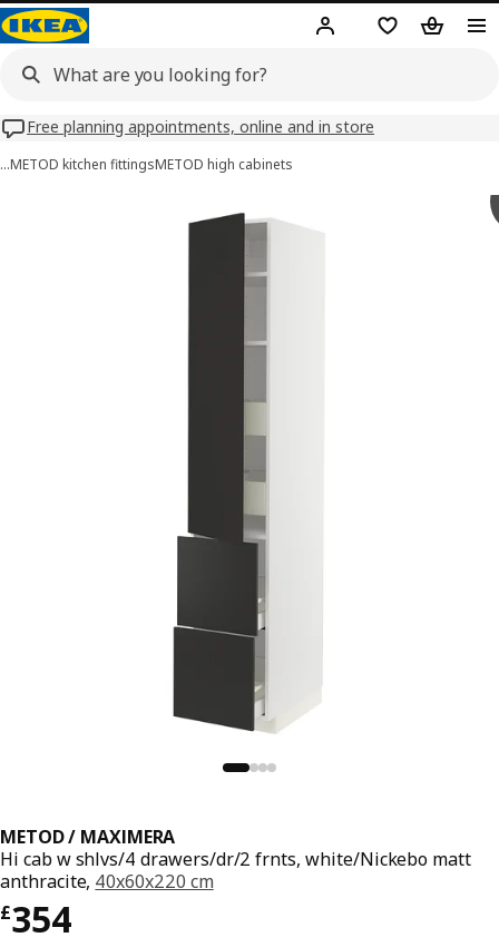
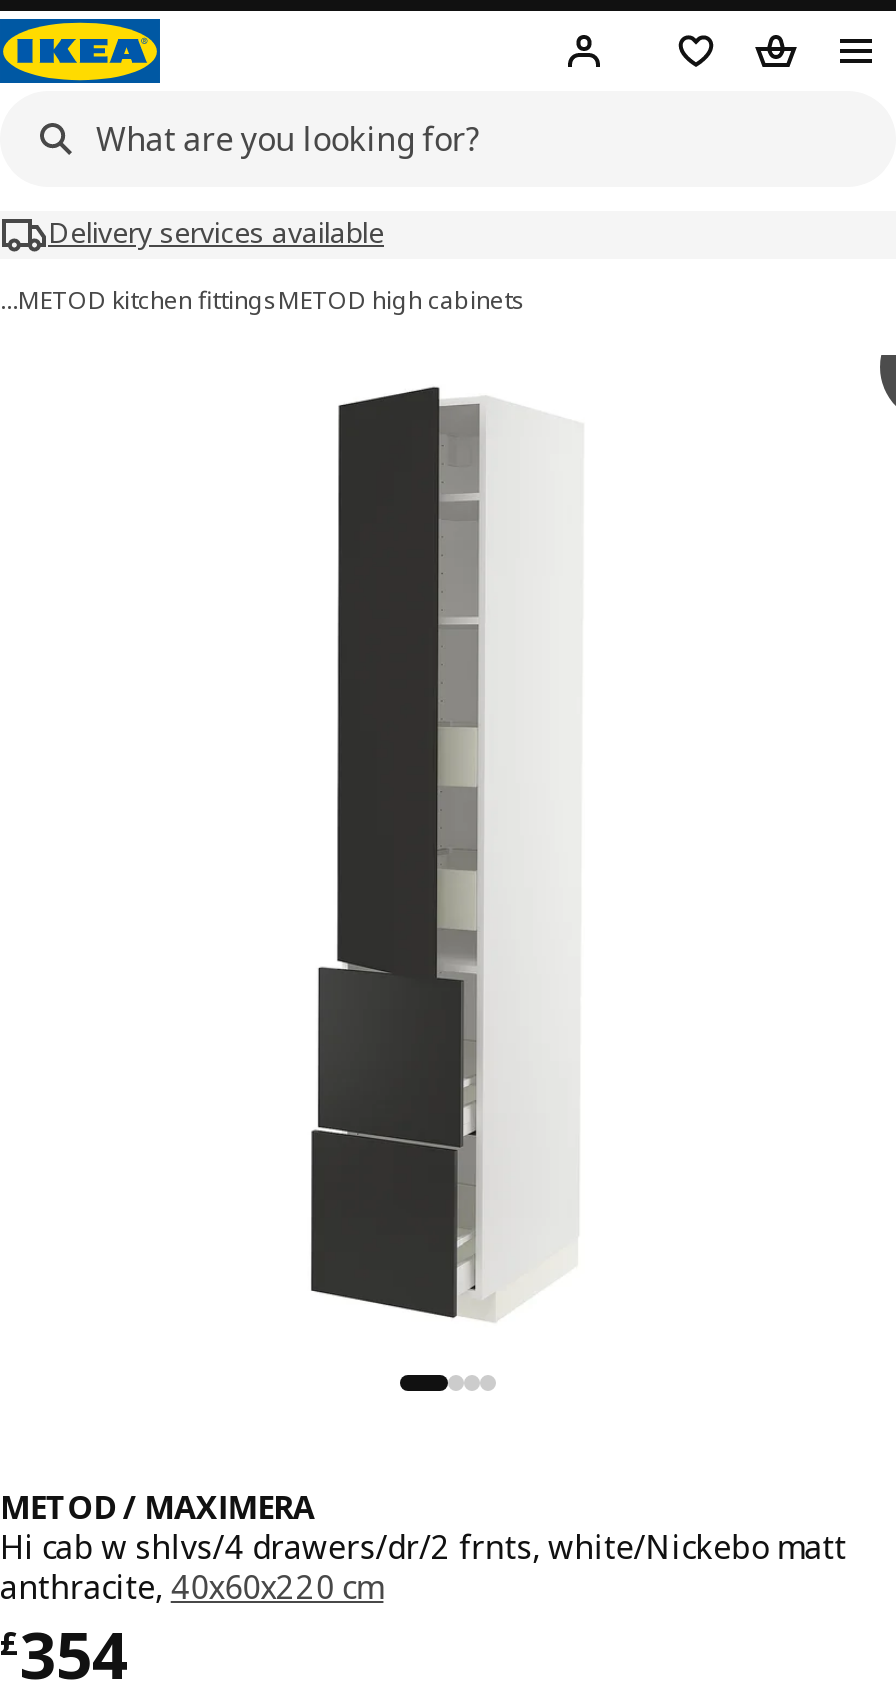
[27,116,374,137] Free planning appointments, online and in store -> [48,213,384,251] Delivery services available

